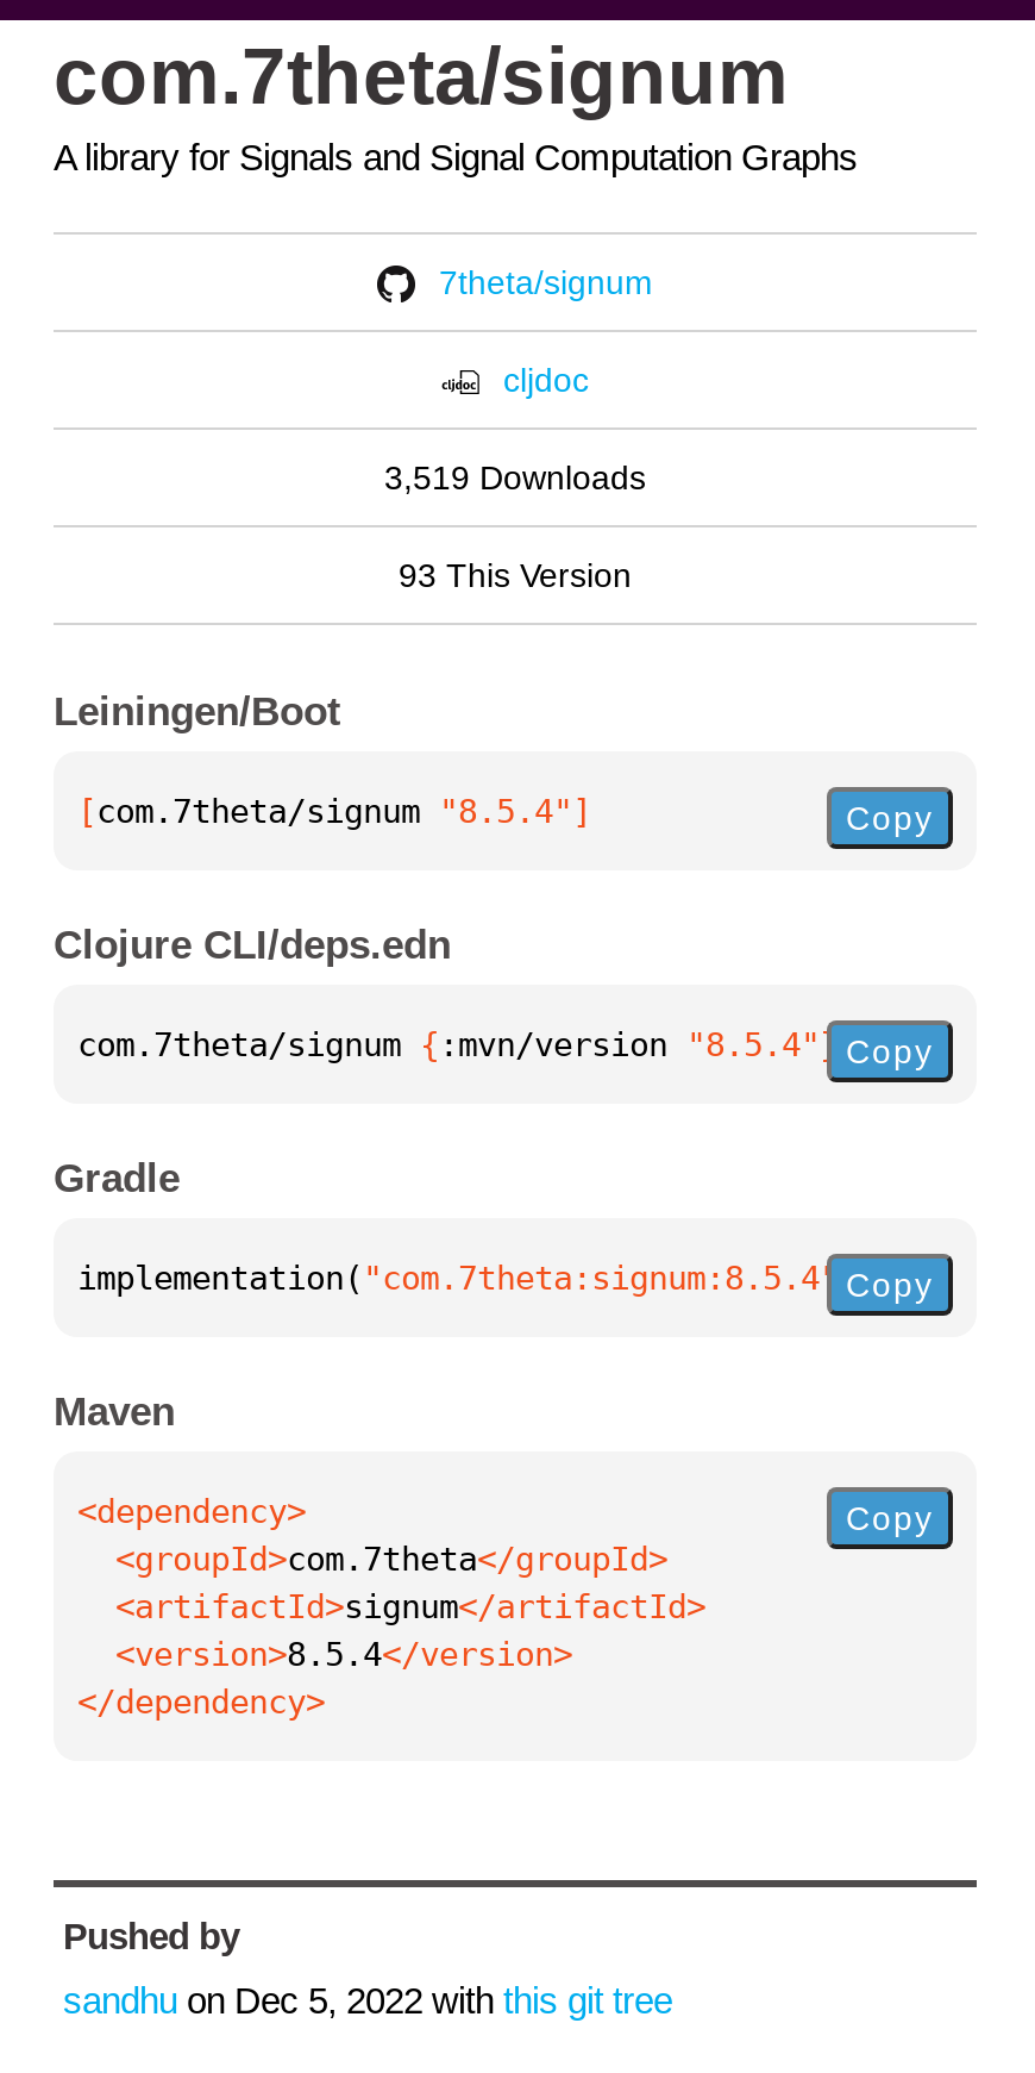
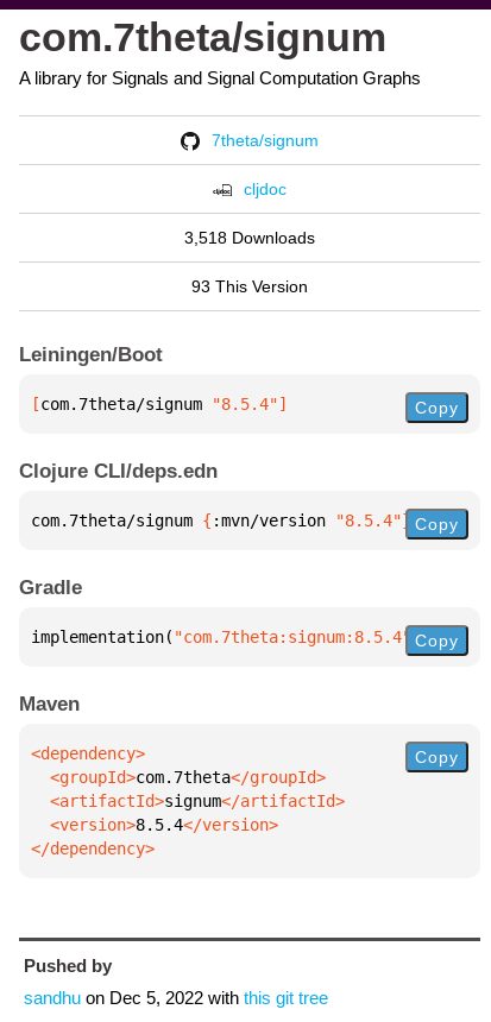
[384,458,646,497] 3,519 Downloads -> [184,228,315,247] 3,518 Downloads

